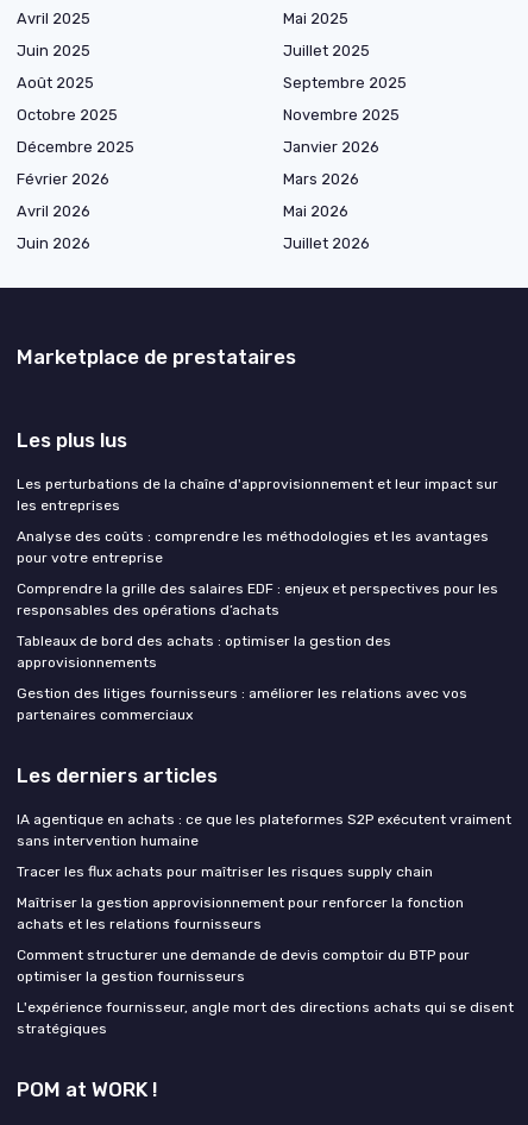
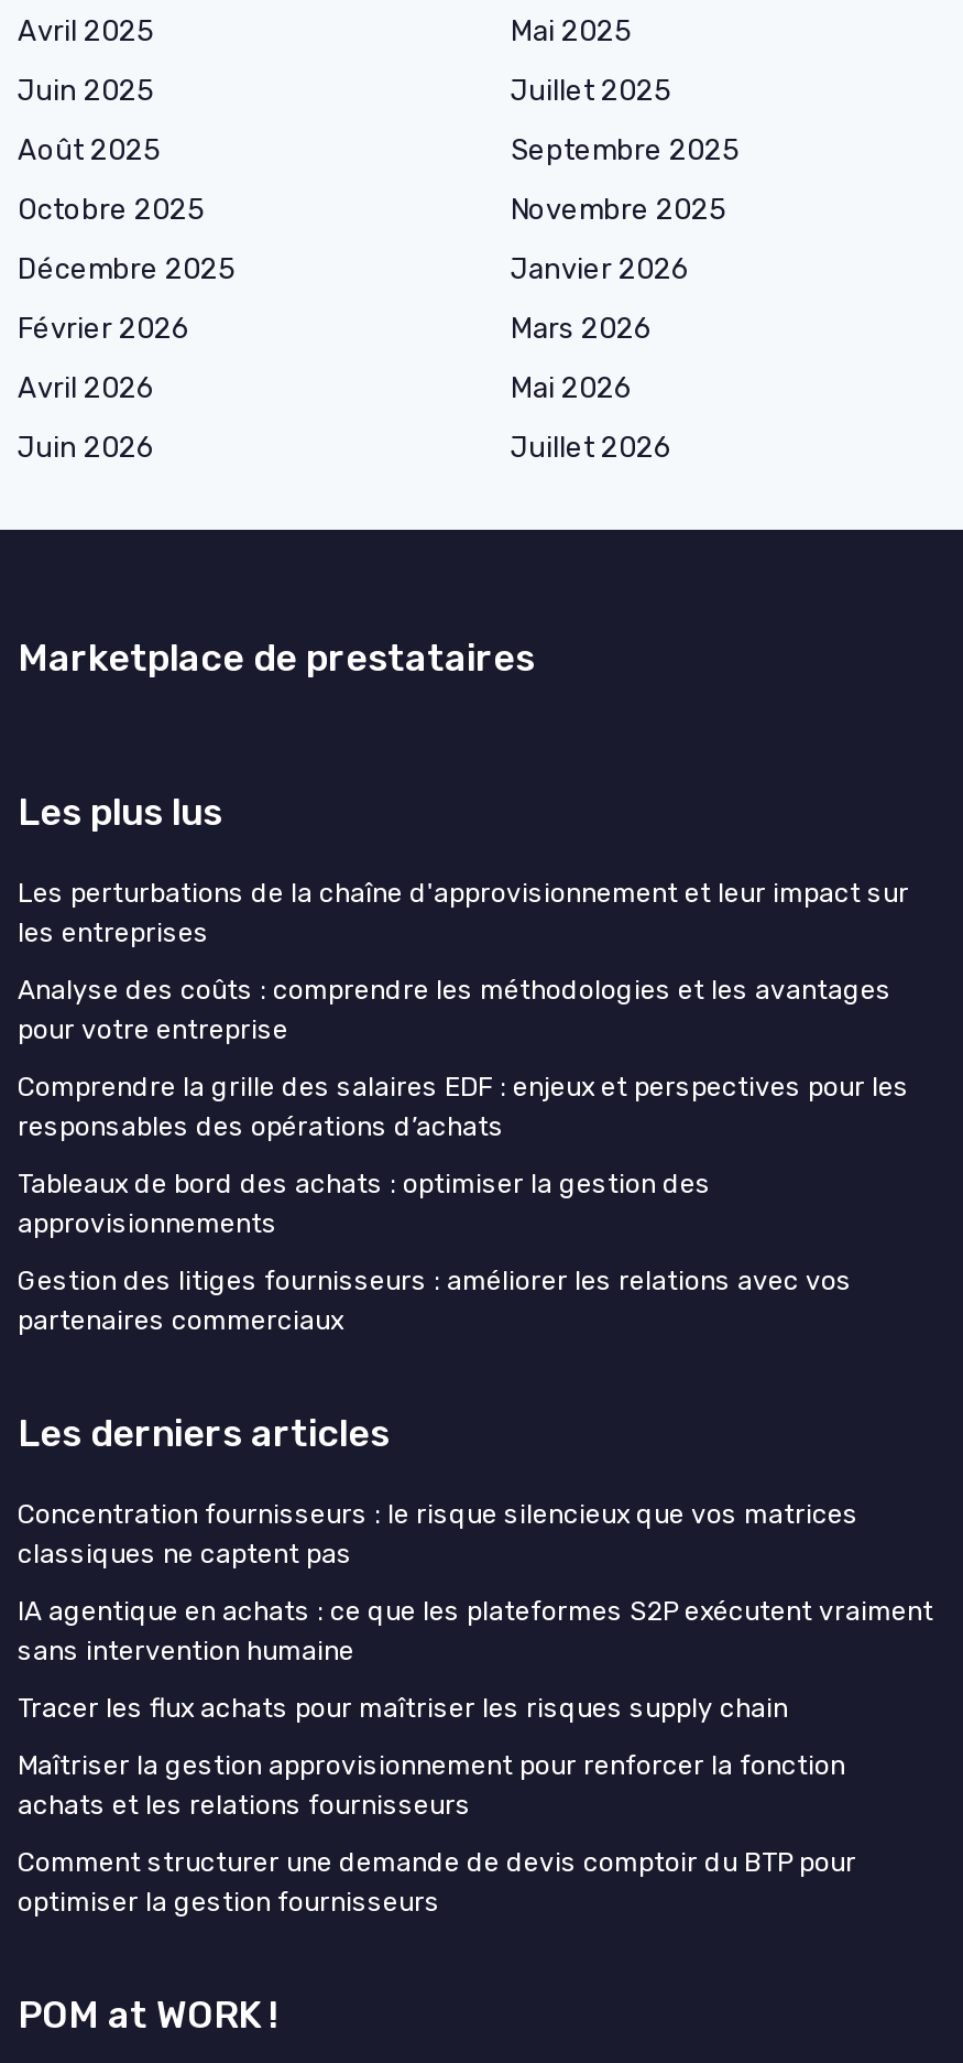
none -> [18,1499,858,1570] Concentration fournisseurs : le risque silencieux que vos matrices | classiques ne captent pas
moved [17,811,511,985] -> [18,1596,933,1918]: IA agentique en achats : ce que les plateformes S2P exécutent vraiment | sans intervention humaine | Tracer les flux achats pour maîtriser les risques supply chain | Maîtriser la gestion approvisionnement pour renforcer la fonction | achats et les relations fournisseurs | Comment structurer une demande de devis comptoir du BTP pour | optimiser la gestion fournisseurs
[17,999,514,1037] L'expérience fournisseur, angle mort des directions achats qui se disent | stratégiques -> none

